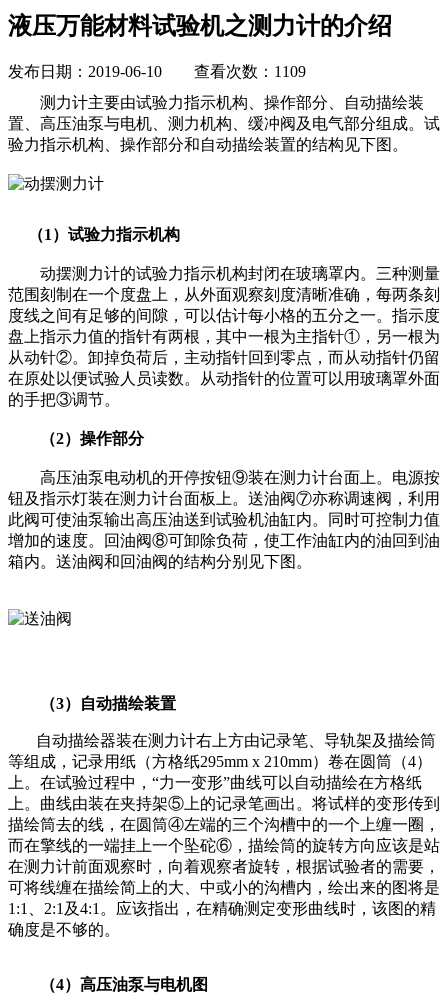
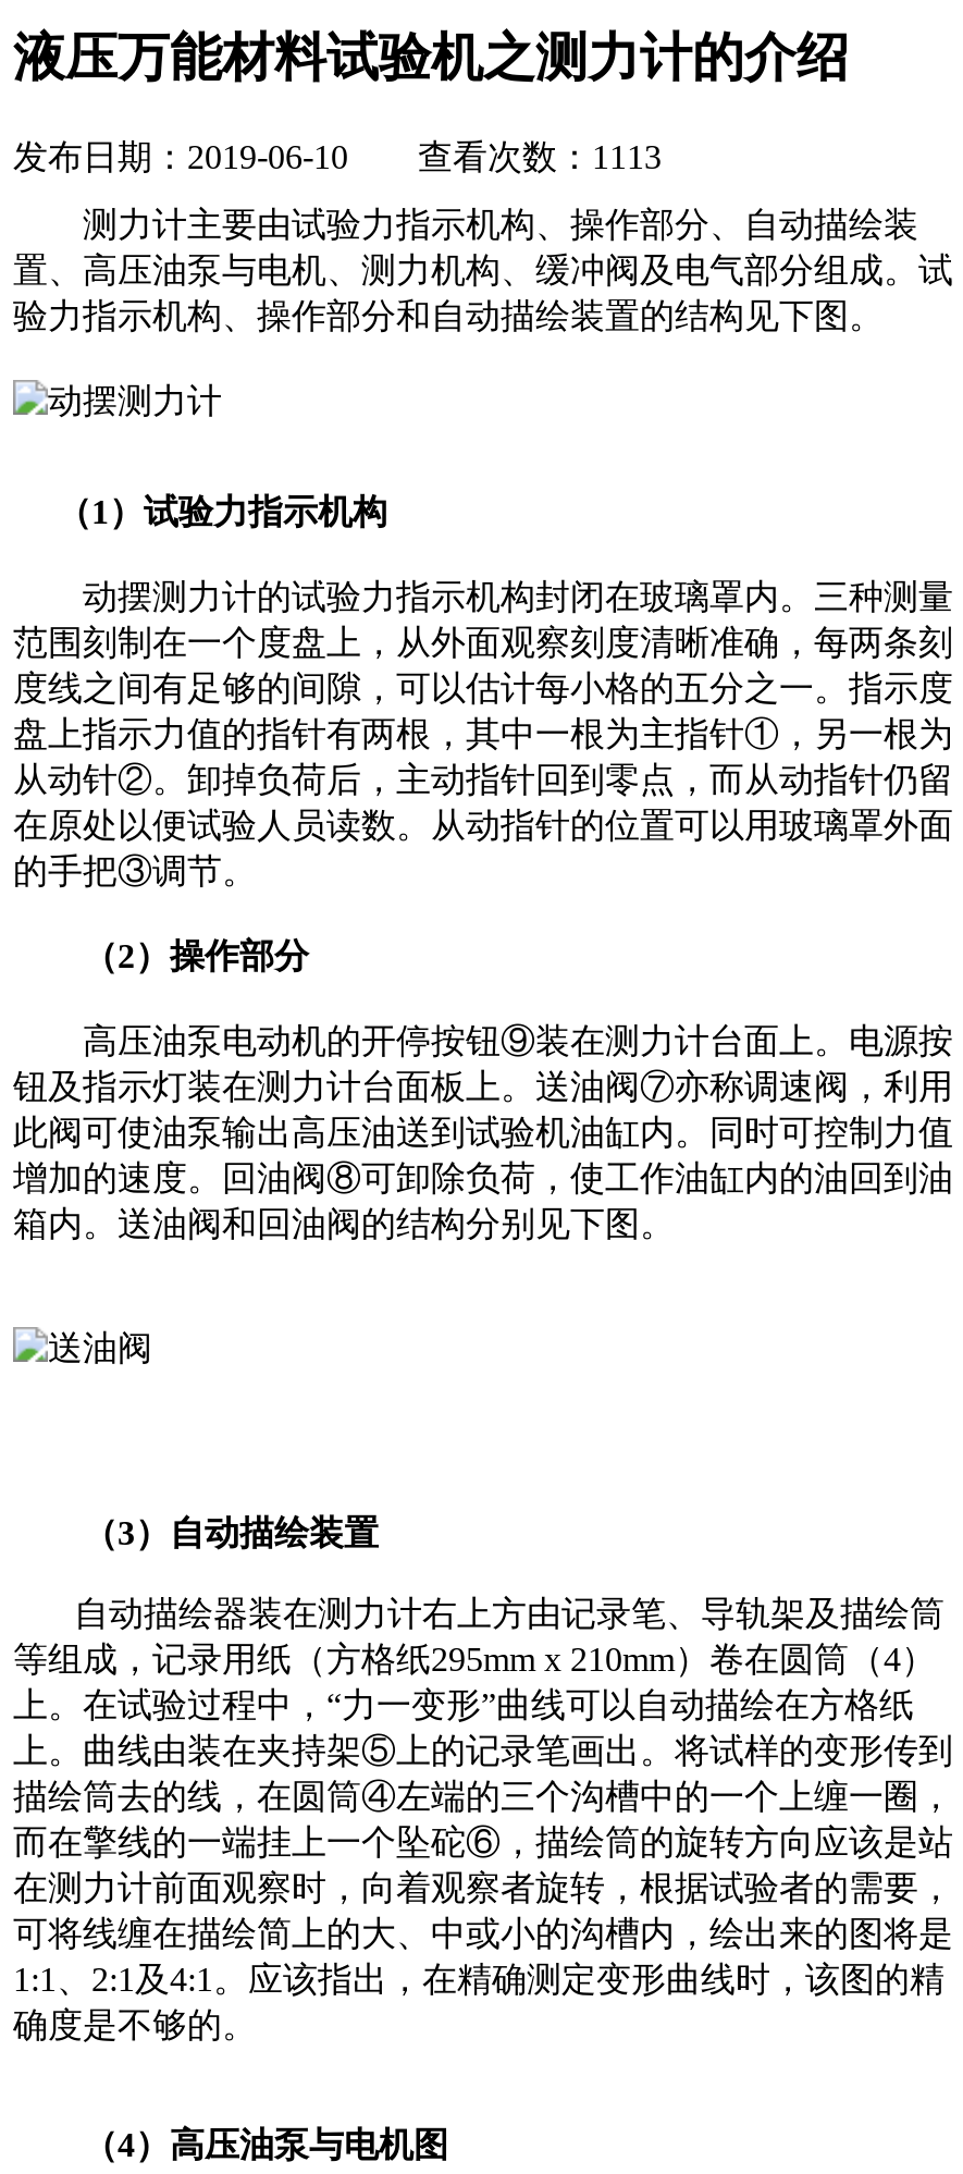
[8,63,306,80] 发布日期：2019-06-10 查看次数：1109 -> [13,138,662,175] 发布日期：2019-06-10 查看次数：1113

